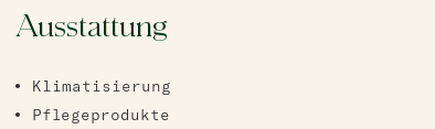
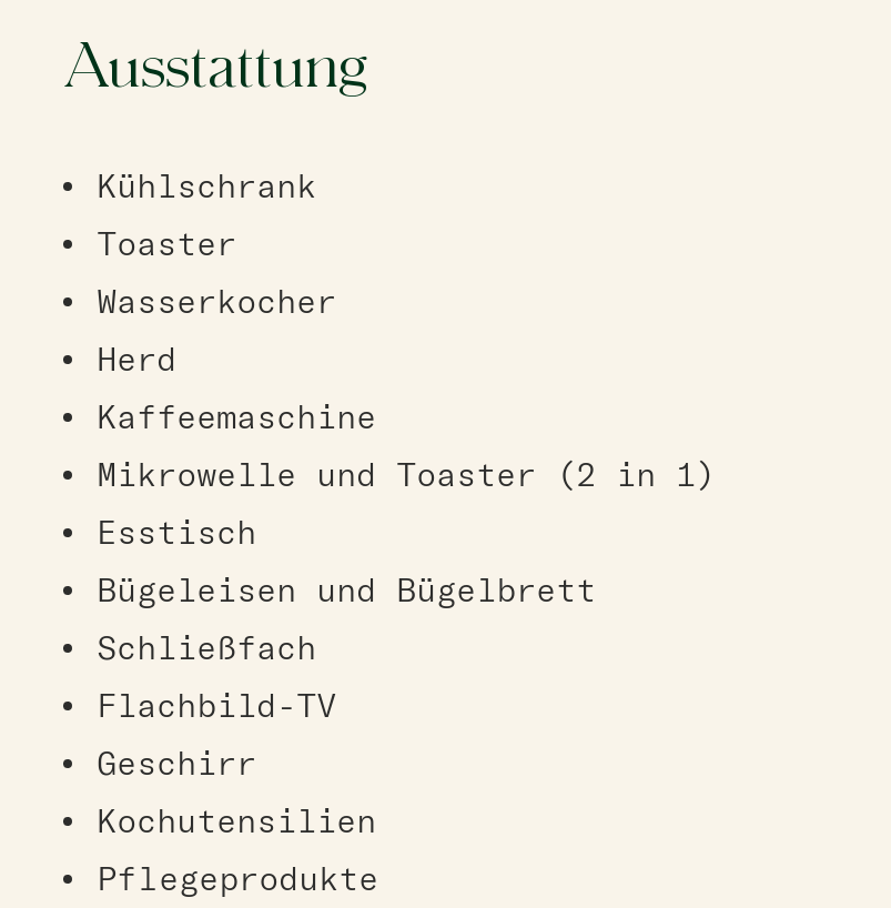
[32,76,171,96] Klimatisierung -> [97,164,716,841] Kühlschrank | Toaster | Wasserkocher | Herd | Kaffeemaschine | Mikrowelle und Toaster (2 in 1) | Esstisch | Bügeleisen und Bügelbrett | Schließfach | Flachbild-TV | Geschirr | Kochutensilien

